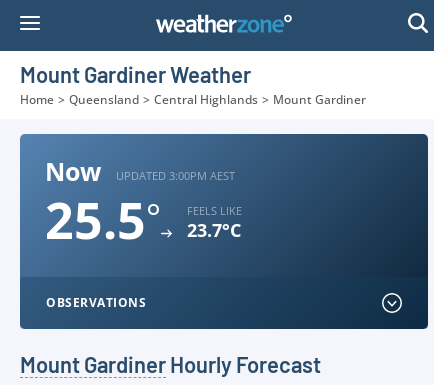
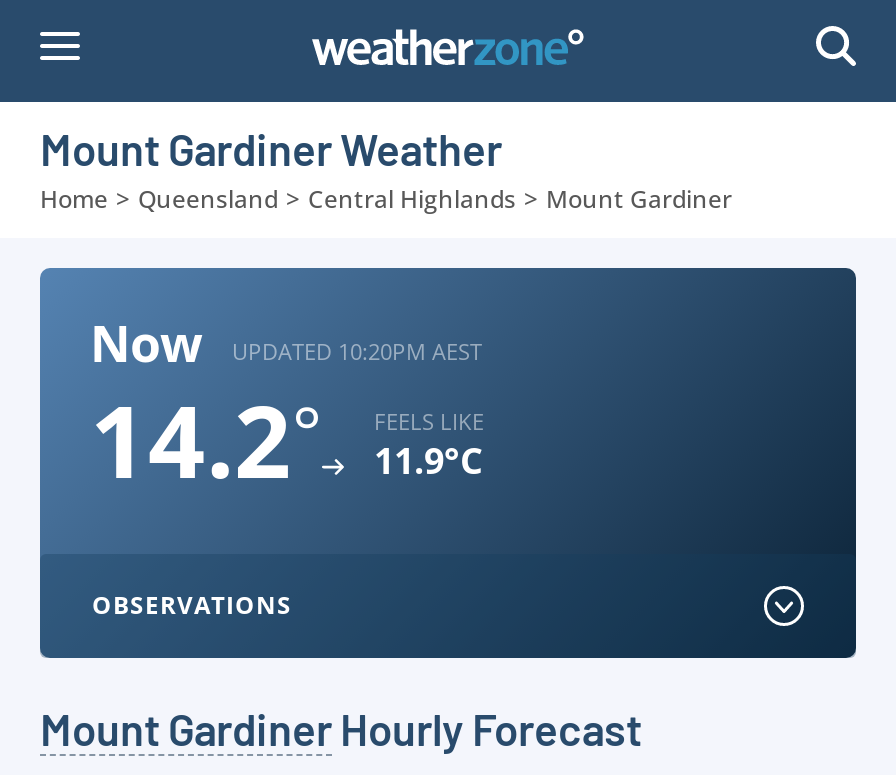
[116,167,235,182] UPDATED 3:00PM AEST -> [232,335,482,365] UPDATED 10:20PM AEST
[45,186,161,254] 25.5° -> [90,372,322,508] 14.2°
[187,218,241,242] 23.7°C -> [374,436,482,484] 11.9°C

